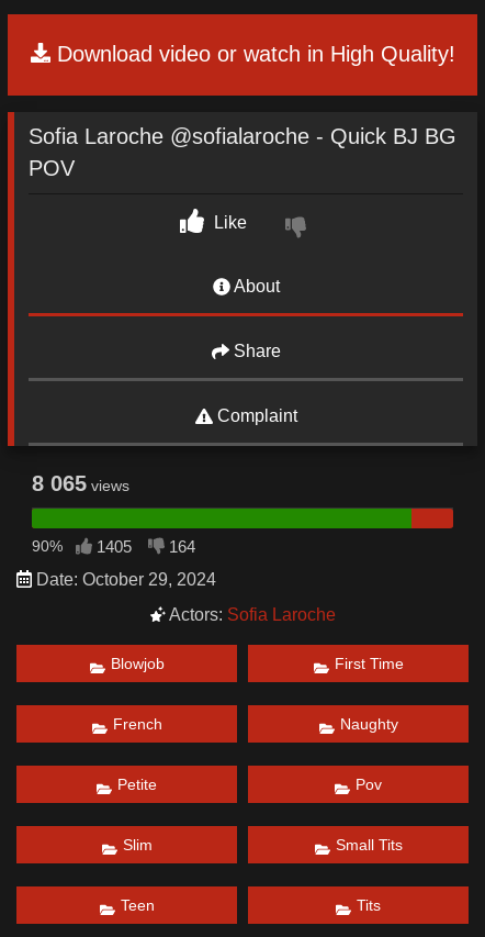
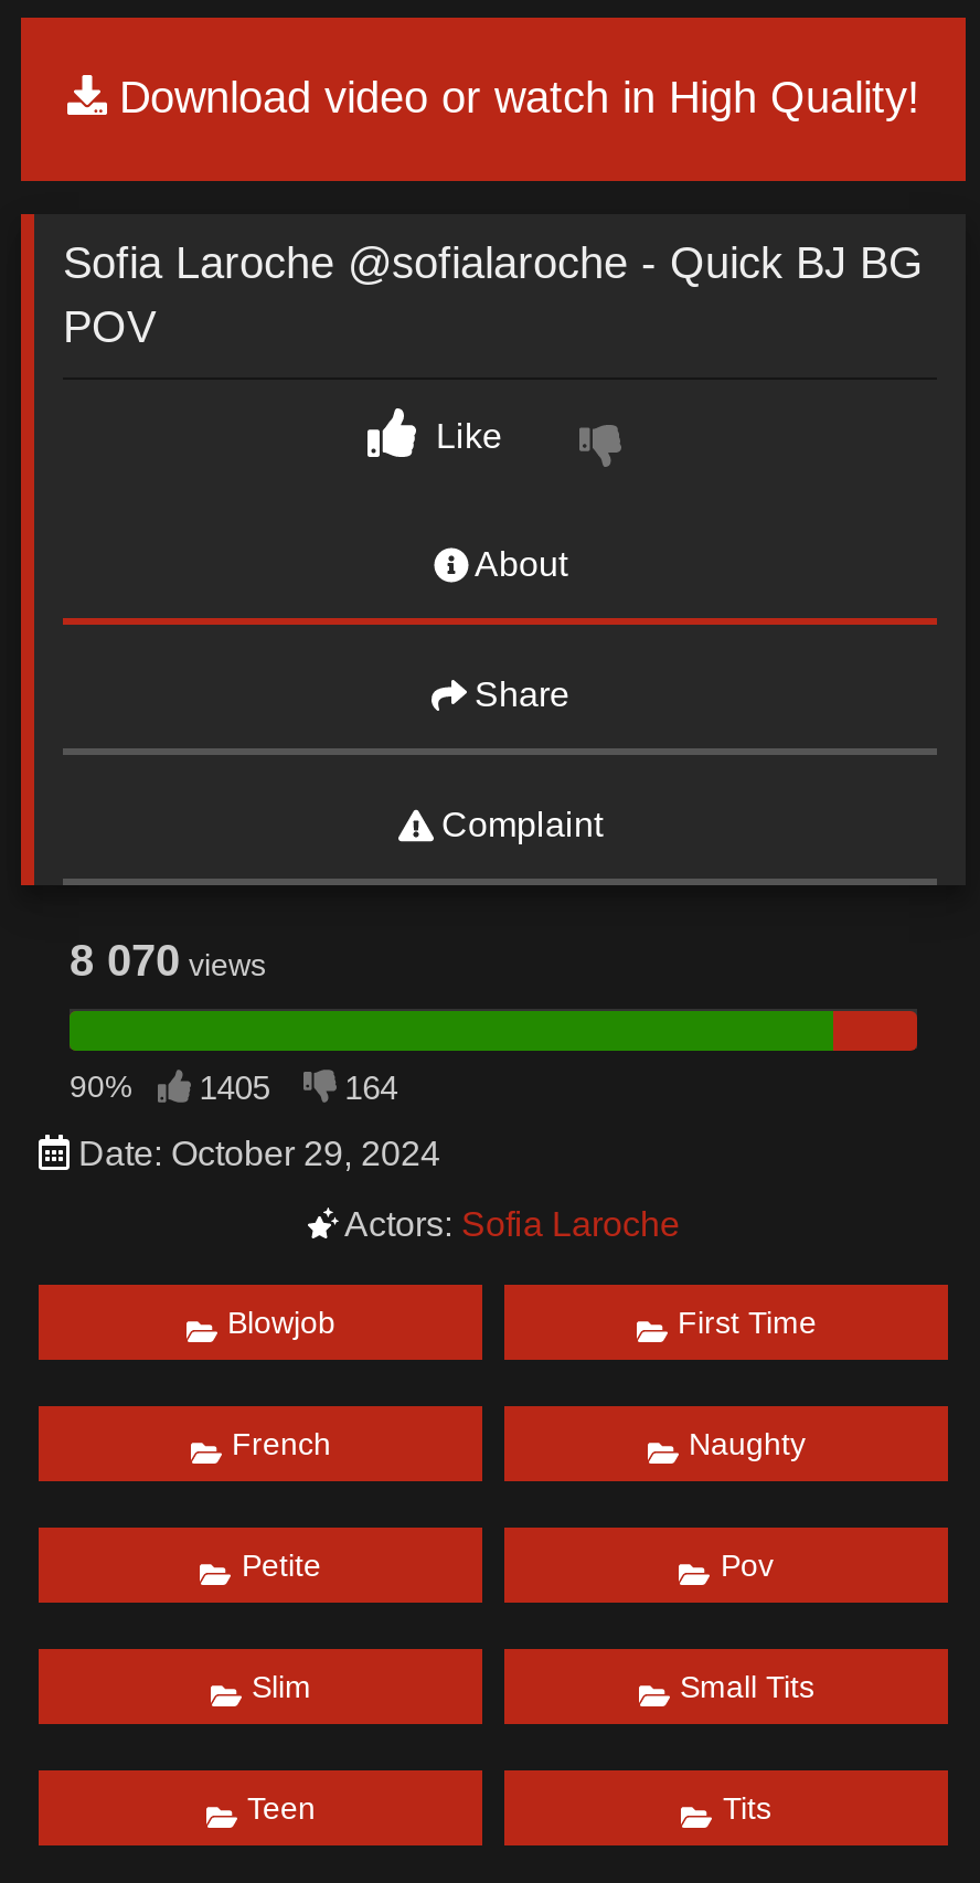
[32,471,129,495] 8 065 views -> [70,935,266,984] 8 070 views

